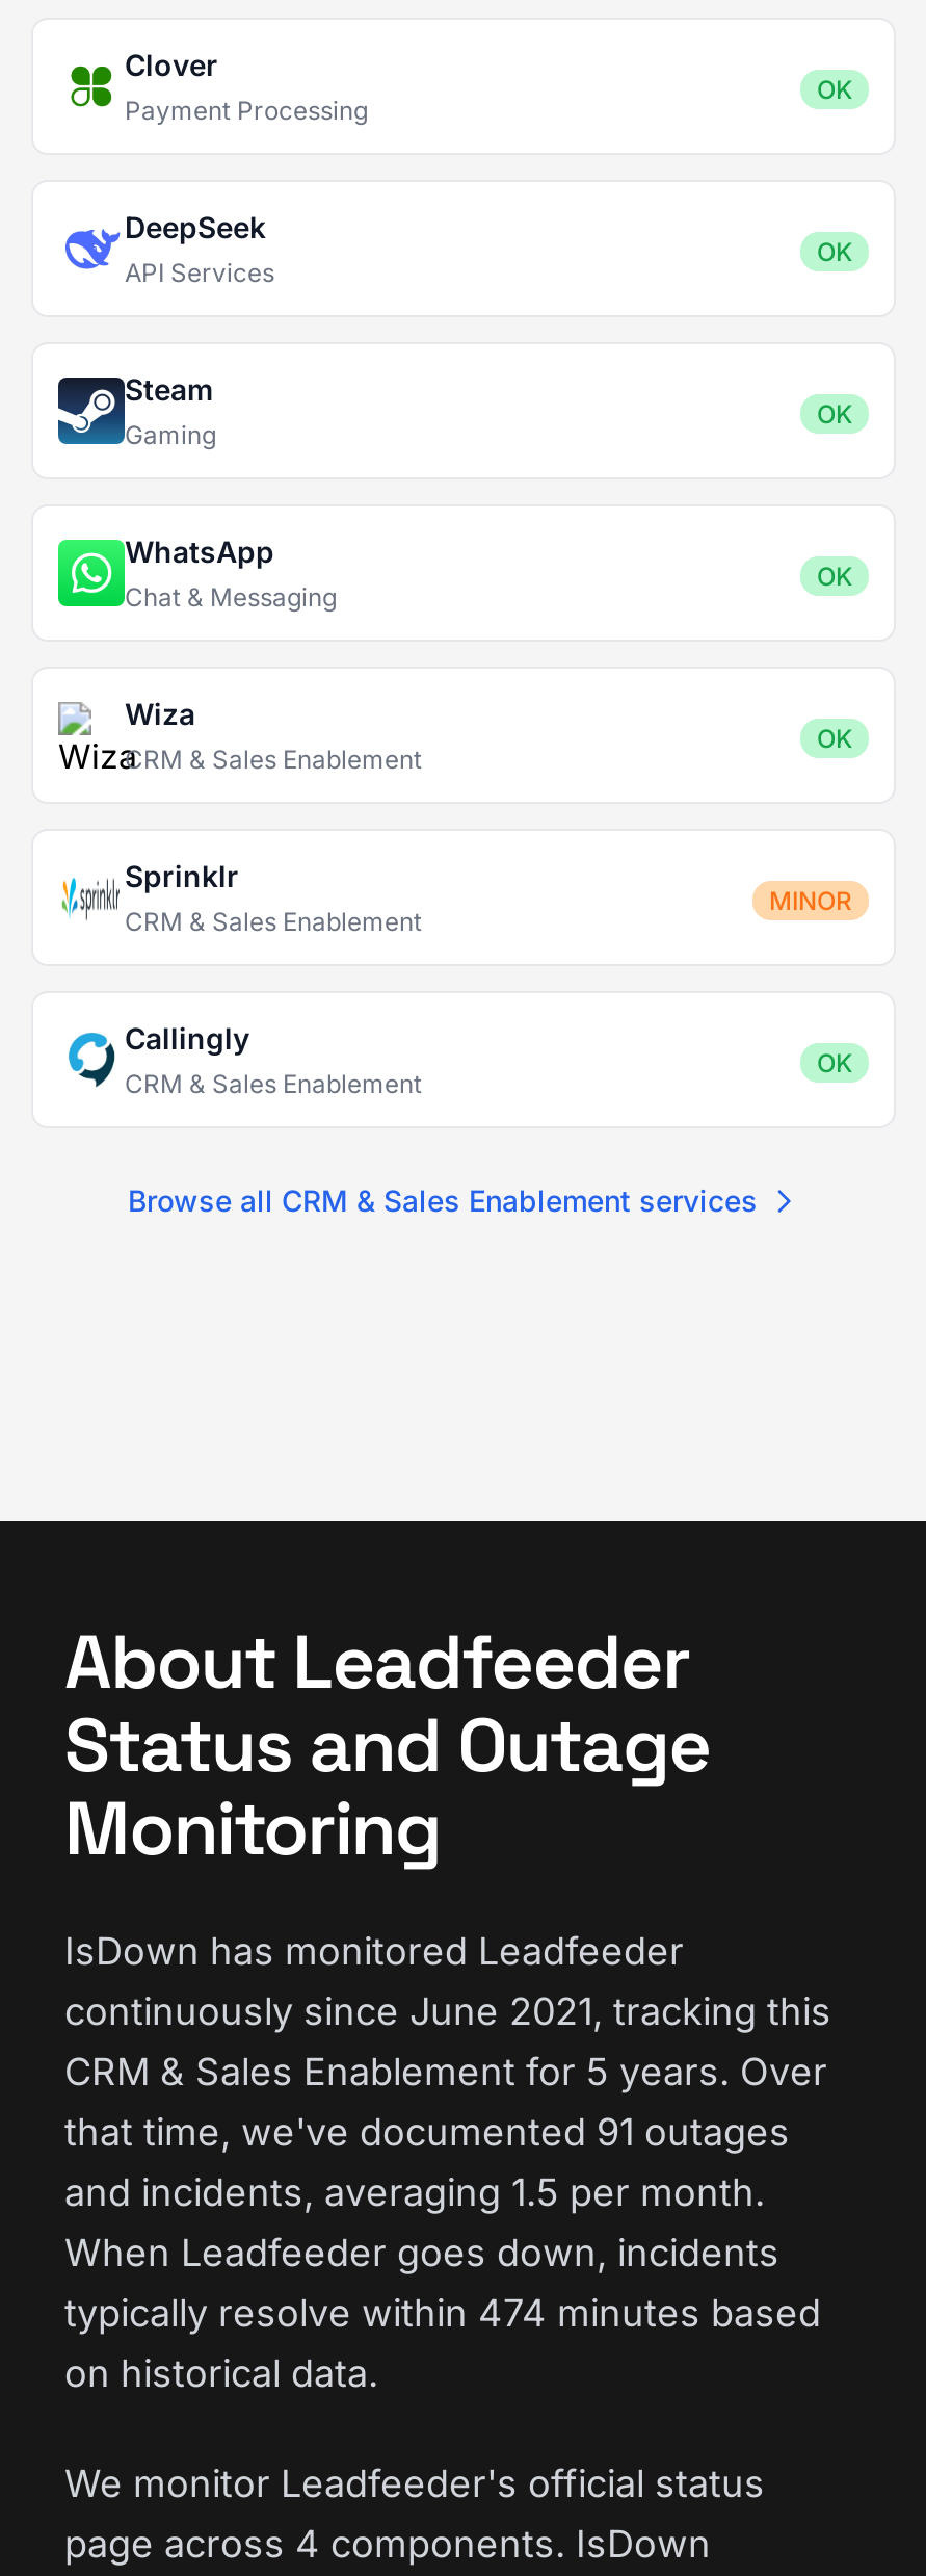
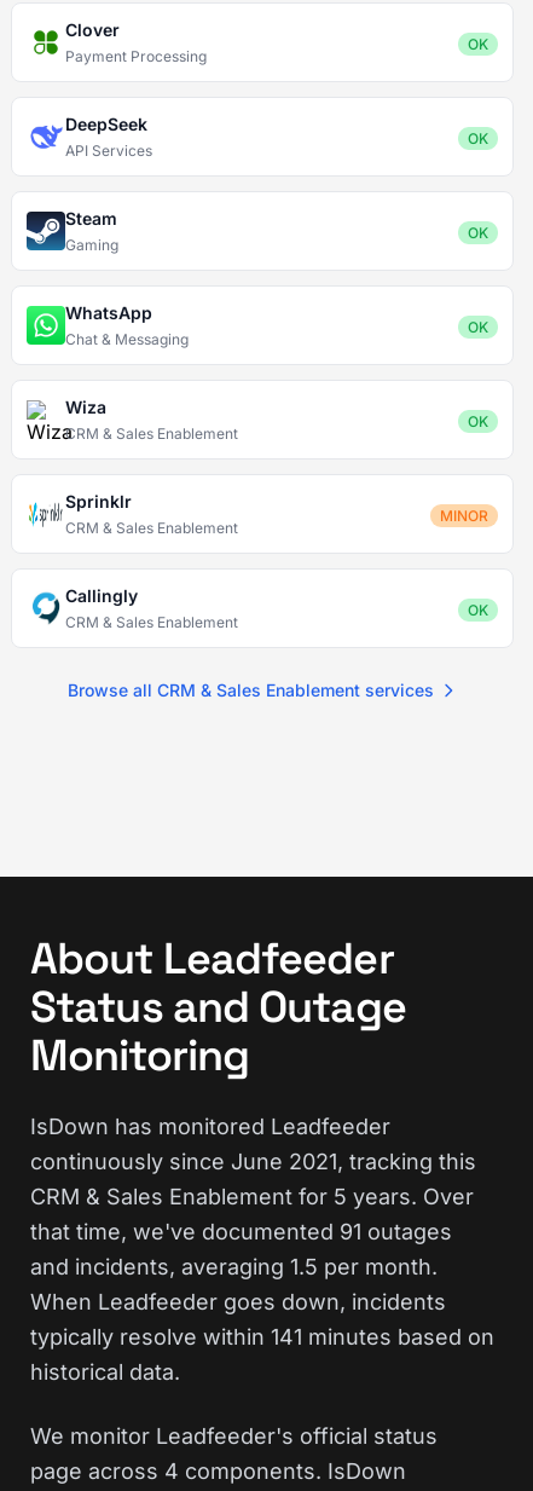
[64,2291,821,2395] typically resolve within 474 minutes based | on historical data. -> [30,1324,494,1385] typically resolve within 141 minutes based on | historical data.

